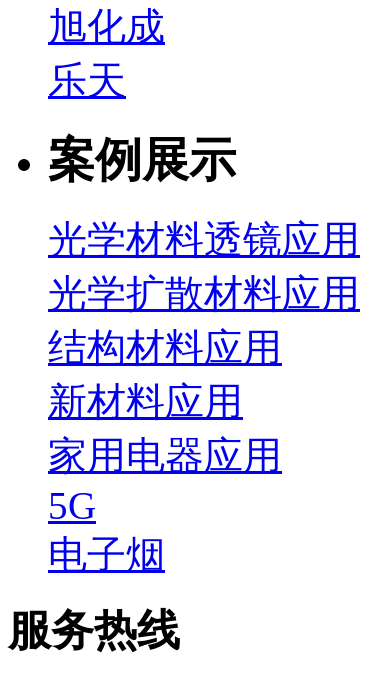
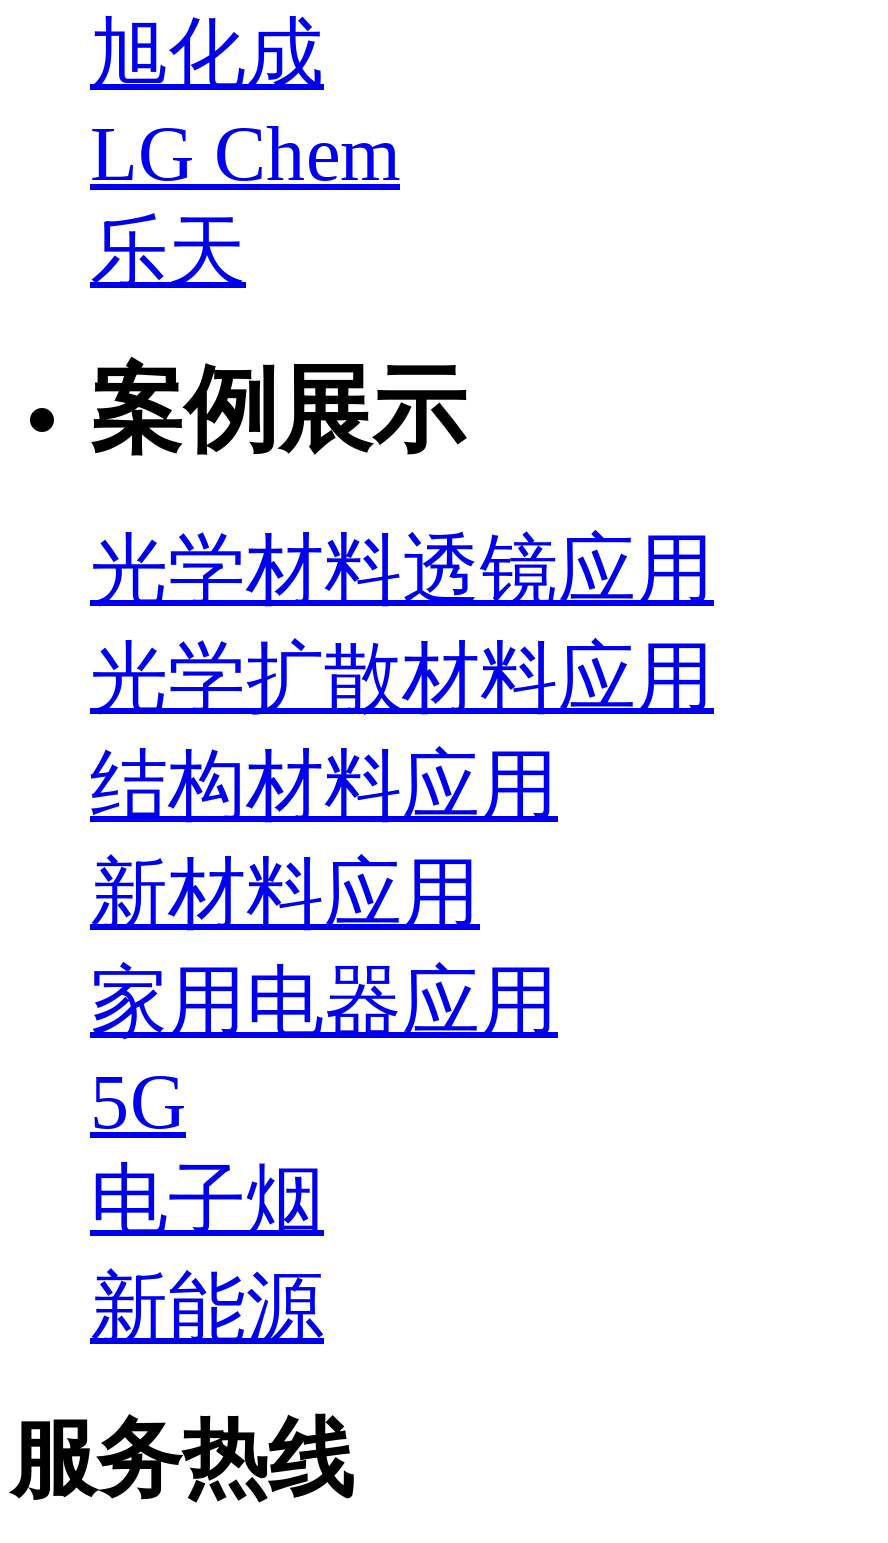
none -> [90,109,400,195] LG Chem
none -> [90,1265,324,1351] 新能源

